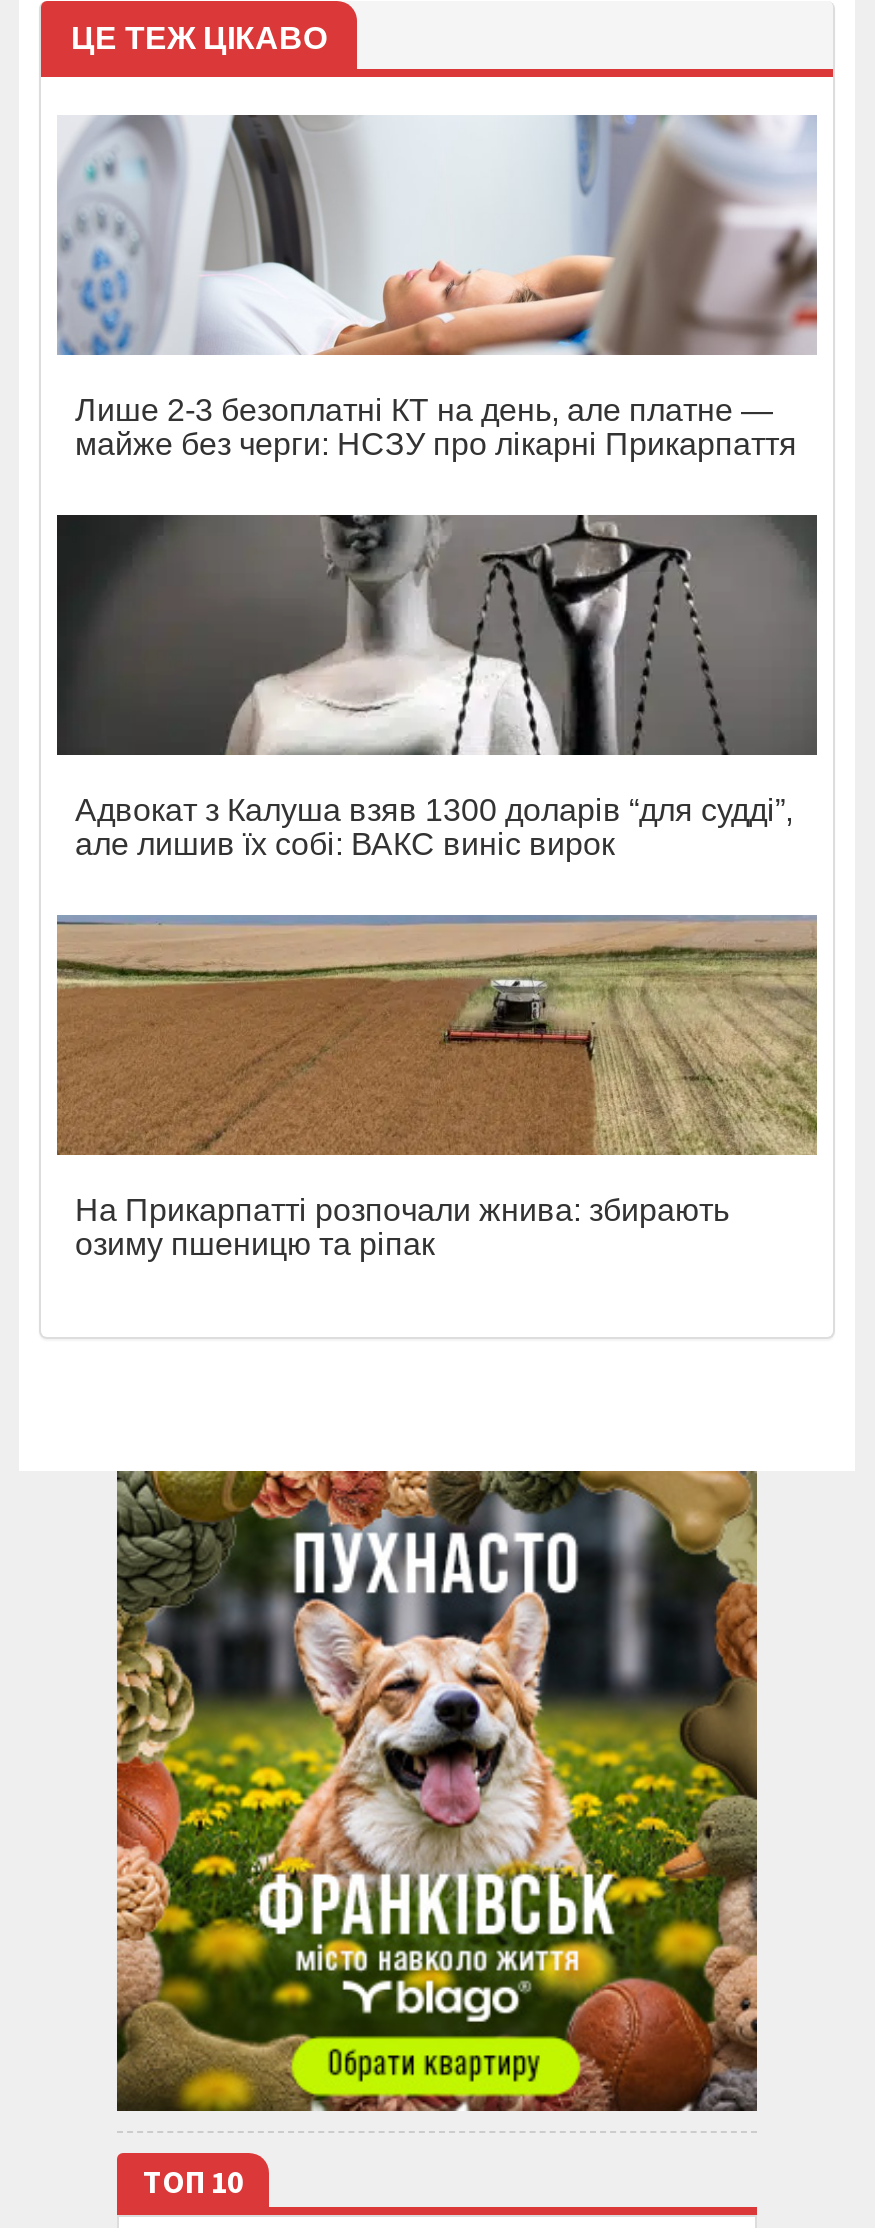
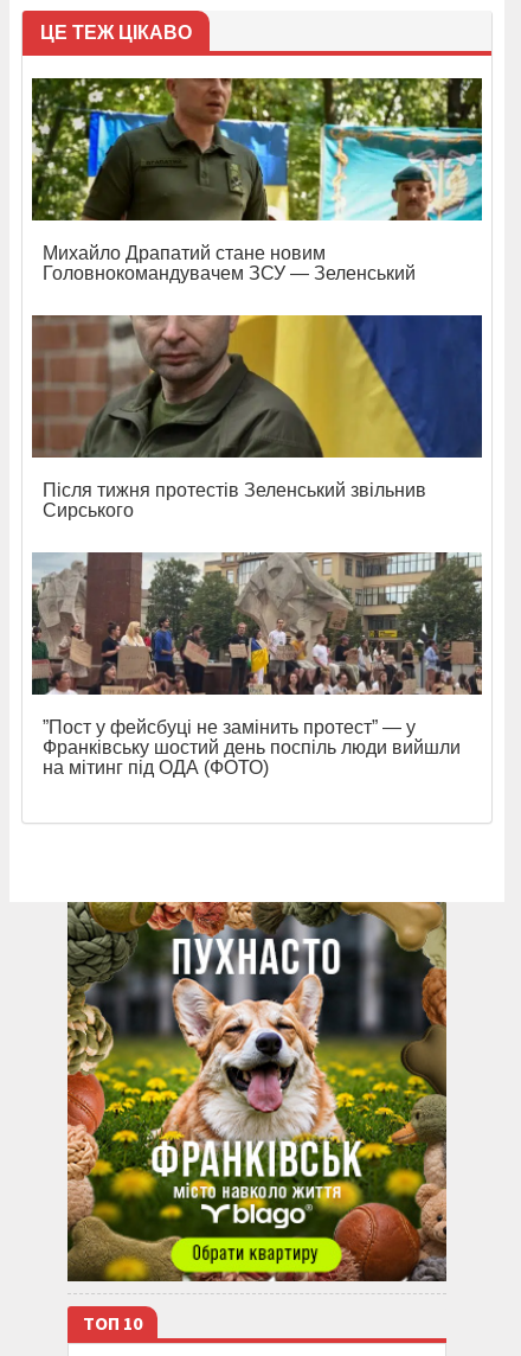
[57,113,819,462] [image] | Лише 2-3 безоплатні КТ на день, але платне — | майже без черги: НСЗУ про лікарні Прикарпаття -> [31,77,483,284] [image] | Михайло Драпатий стане новим | Головнокомандувачем ЗСУ — Зеленський
[57,513,817,862] [image] | Адвокат з Калуша взяв 1300 доларів “для судді”, | але лишив їх собі: ВАКС виніс вирок -> [32,314,482,521] [image] | Після тижня протестів Зеленський звільнив | Сирського
[55,915,817,1262] [image] | На Прикарпатті розпочали жнива: збирають | озиму пшеницю та ріпак -> [31,551,482,778] [image] | ”Пост у фейсбуці не замінить протест” — у | Франківську шостий день поспіль люди вийшли | на мітинг під ОДА (ФОТО)

